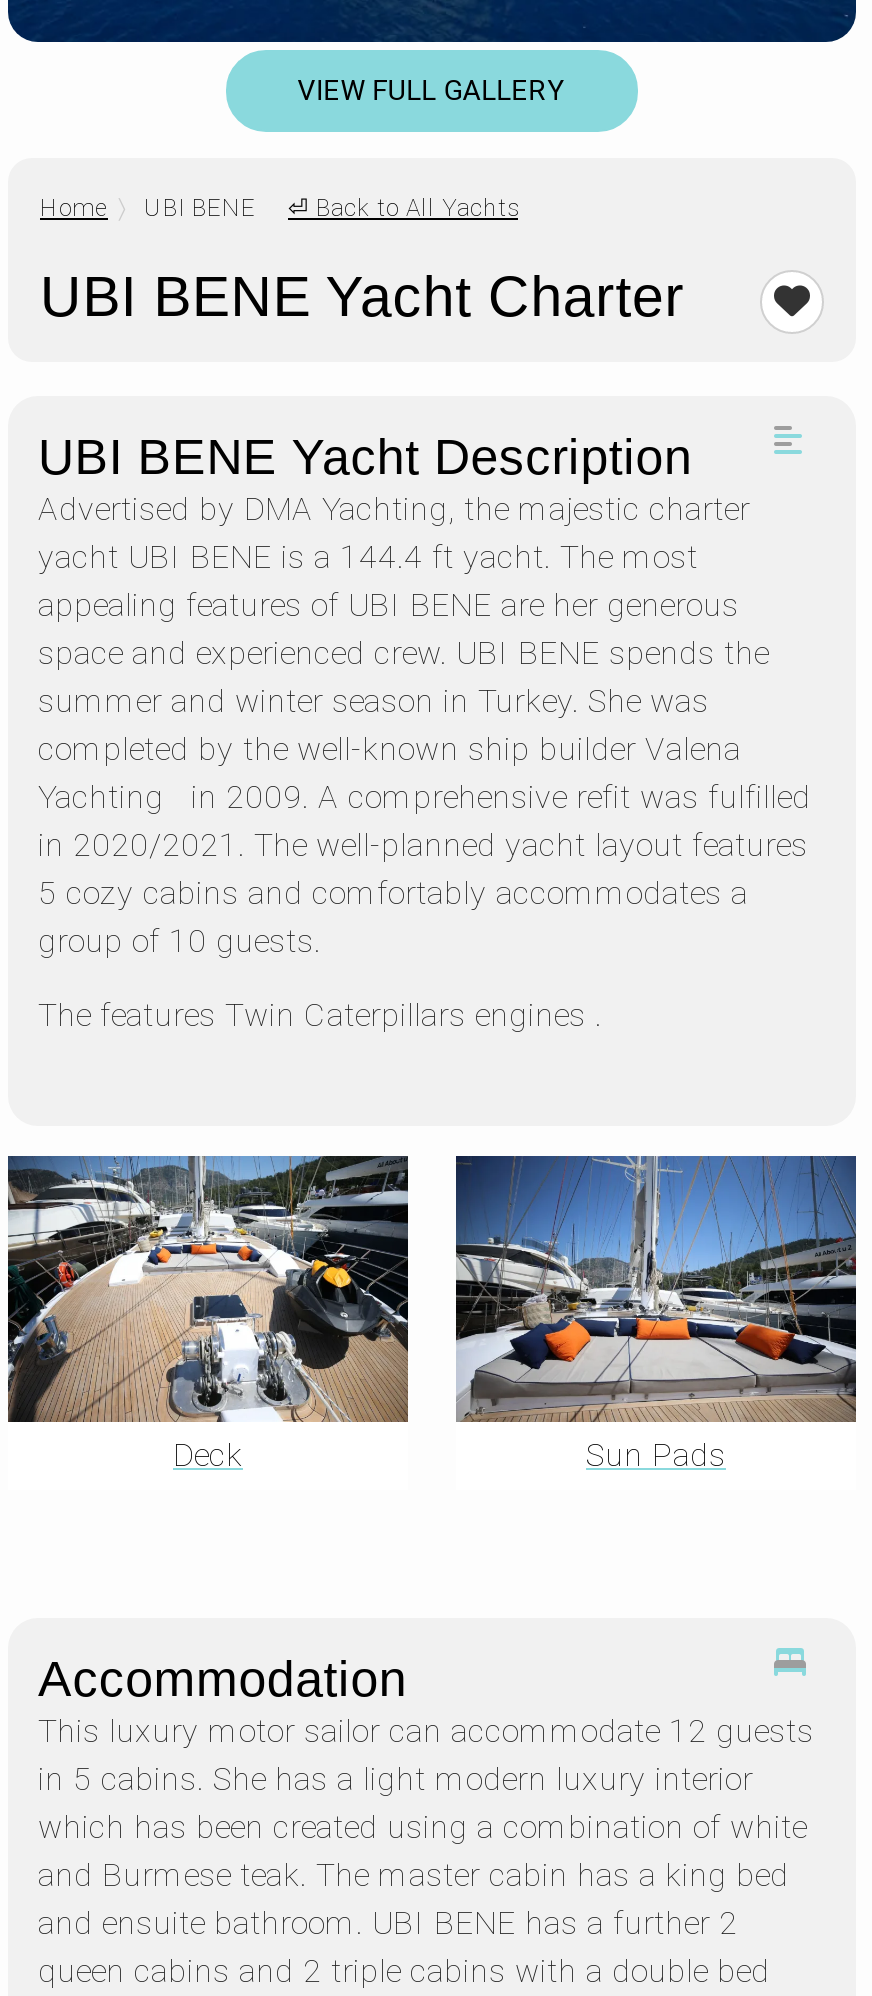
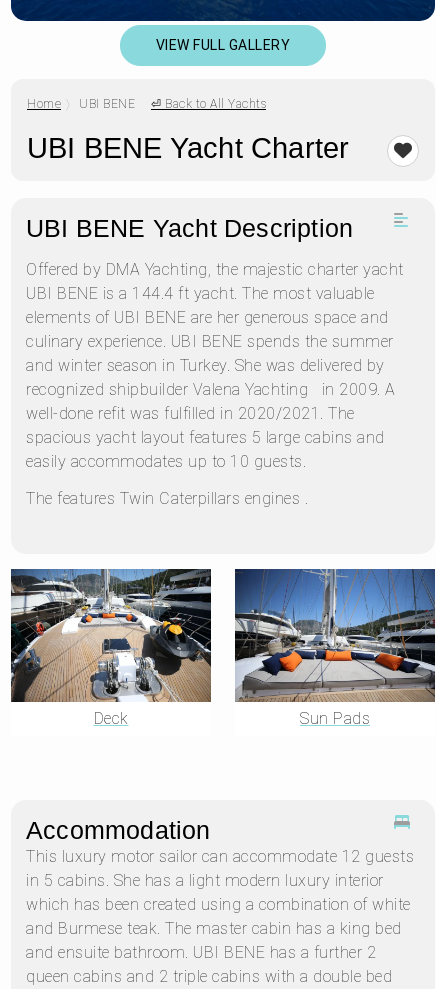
[38,490,811,960] Advertised by DMA Yachting, the majestic charter | yacht UBI BENE is a 144.4 ft yacht. The most | appealing features of UBI BENE are her generous | space and experienced crew. UBI BENE spends the | summer and winter season in Turkey. She was | completed by the well-known ship builder Valena | Yachting in 2009. A comprehensive refit was fulfilled | in 2020/2021. The well-planned yacht layout features | 5 cozy cabins and comfortably accommodates a | group of 10 guests. -> [26,260,403,471] Offered by DMA Yachting, the majestic charter yacht | UBI BENE is a 144.4 ft yacht. The most valuable | elements of UBI BENE are her generous space and | culinary experience. UBI BENE spends the summer | and winter season in Turkey. She was delivered by | recognized shipbuilder Valena Yachting in 2009. A | well-done refit was fulfilled in 2020/2021. The | spacious yacht layout features 5 large cabins and | easily accommodates up to 10 guests.

